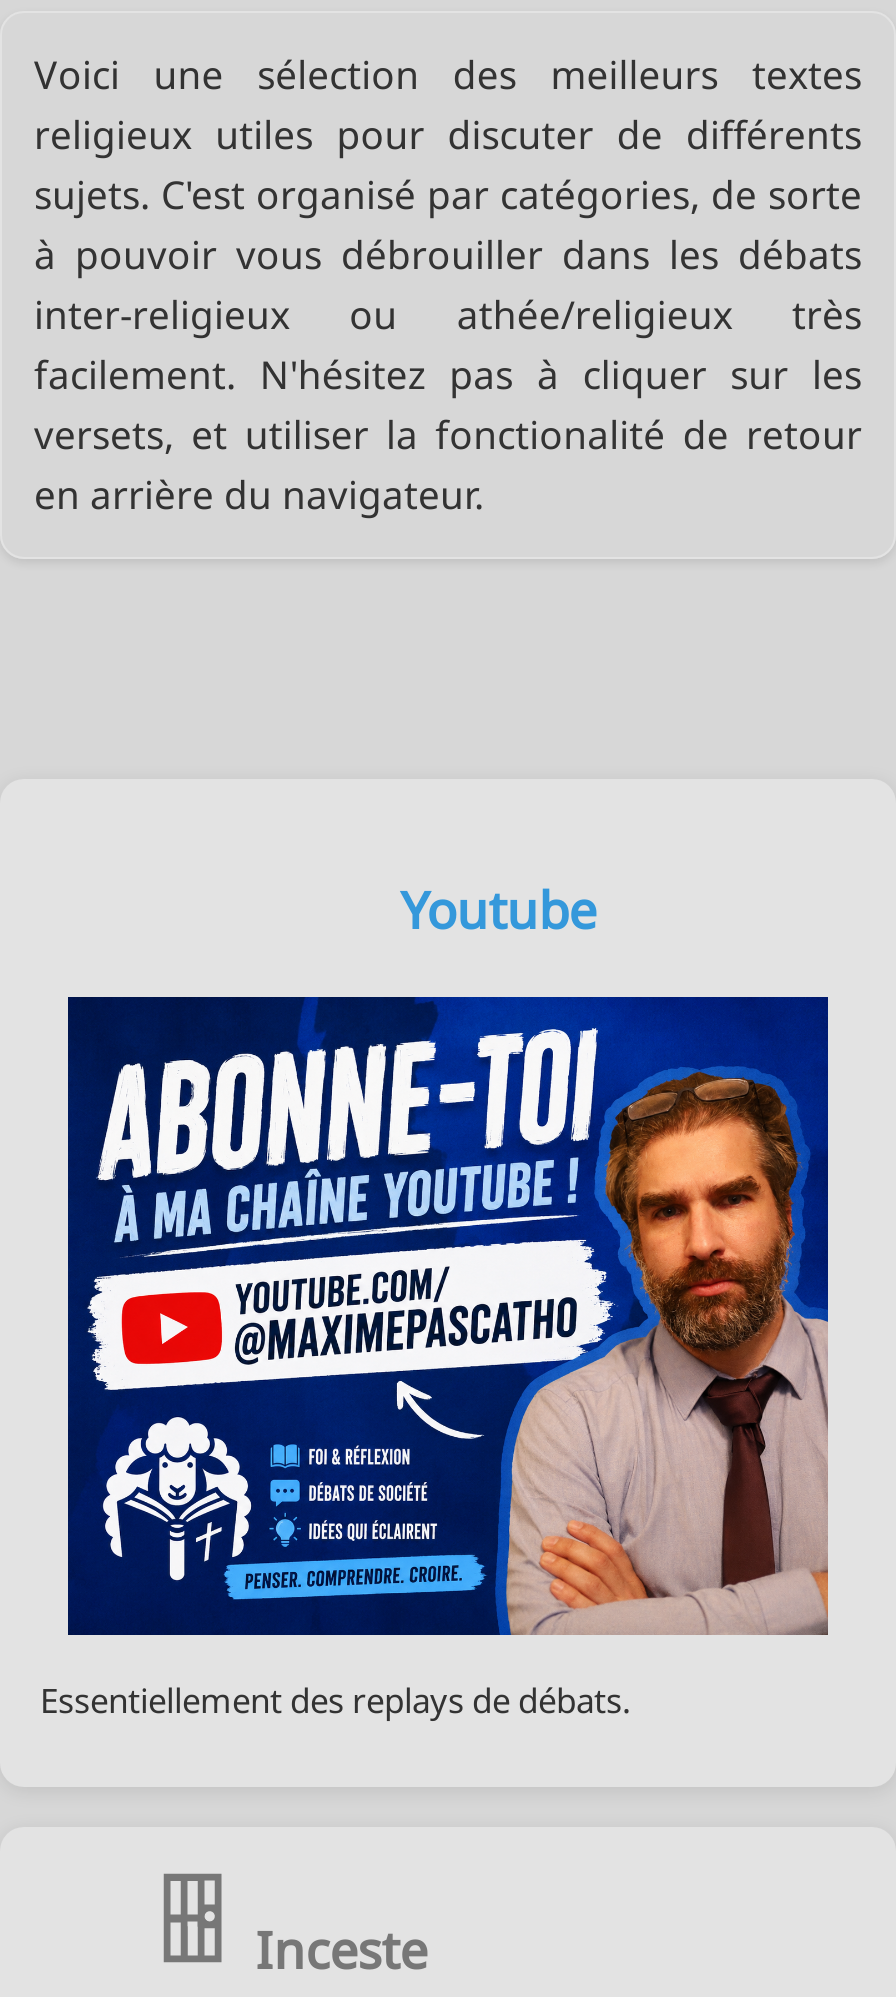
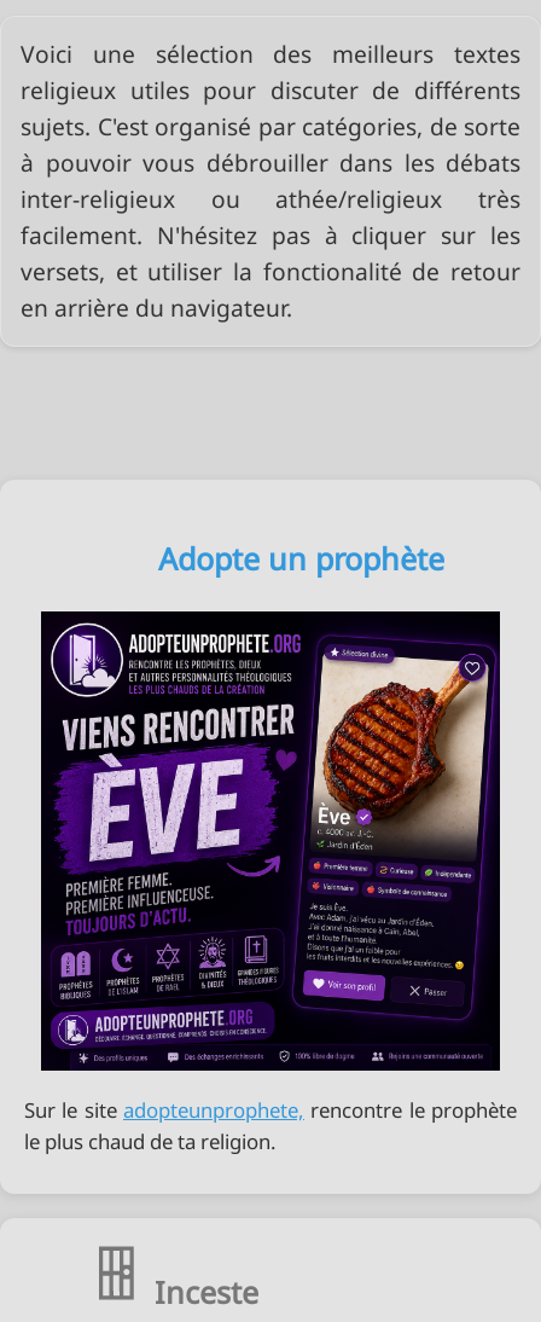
[400,875,596,943] Youtube -> [158,538,444,579] Adopte un prophète
[40,995,830,1723] [image] | Essentiellement des replays de débats. -> [24,610,517,1155] [image] | Sur le site adopteunprophete, rencontre le prophète | le plus chaud de ta religion.

